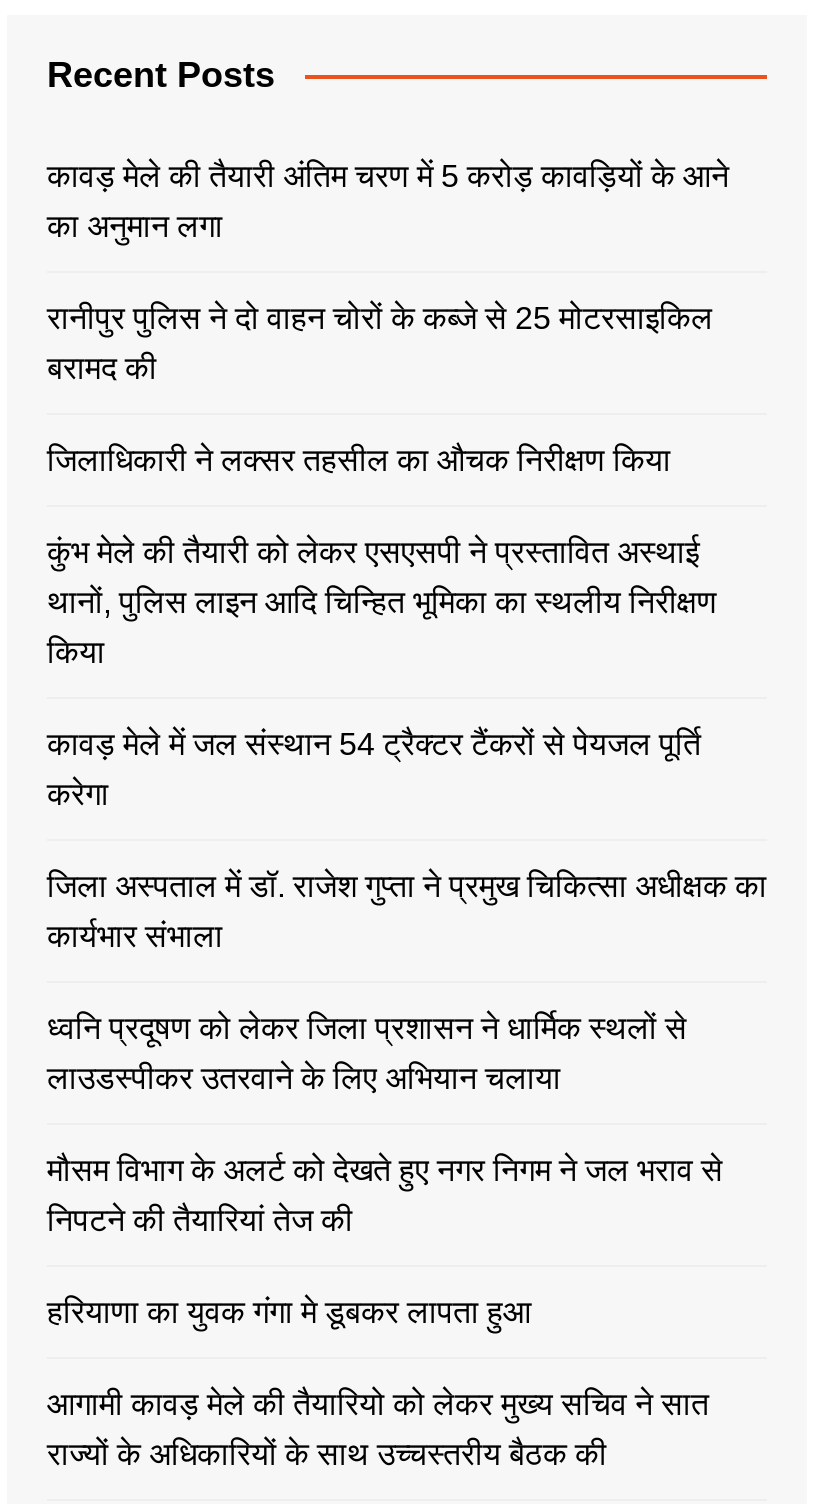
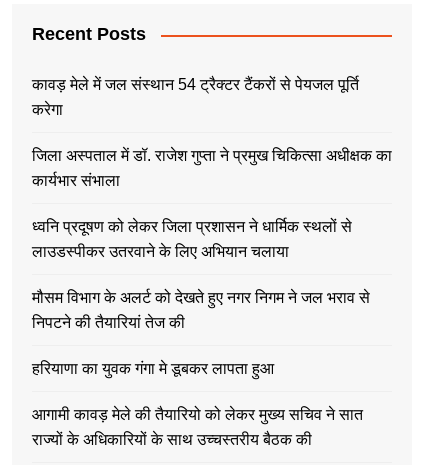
[47,159,729,669] कावड़ मेले की तैयारी अंतिम चरण में 5 करोड़ कावड़ियों के आने | का अनुमान लगा | रानीपुर पुलिस ने दो वाहन चोरों के कब्जे से 25 मोटरसाइकिल | बरामद की | जिलाधिकारी ने लक्सर तहसील का औचक निरीक्षण किया | कुंभ मेले की तैयारी को लेकर एसएसपी ने प्रस्तावित अस्थाई | थानों, पुलिस लाइन आदि चिन्हित भूमिका का स्थलीय निरीक्षण | किया -> none

